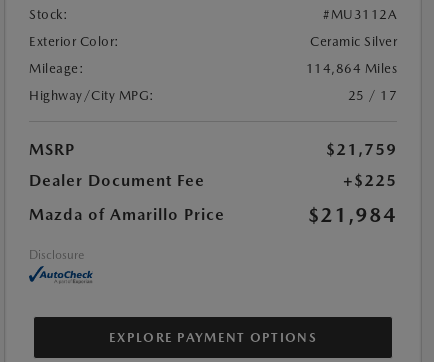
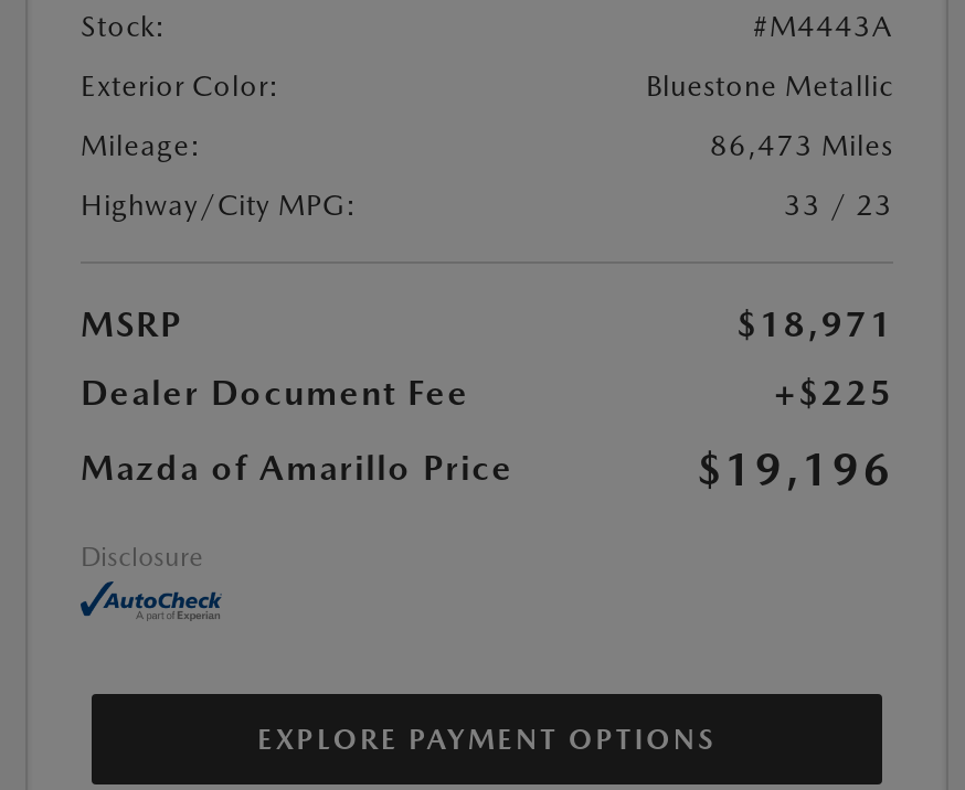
[323,7,397,22] #MU3112A -> [753,11,893,44] #M4443A
[310,34,397,49] Ceramic Silver -> [646,70,893,103] Bluestone Metallic
[305,61,397,76] 114,864 Miles -> [710,130,893,163] 86,473 Miles
[347,88,397,103] 25 / 17 -> [784,189,893,222] 33 / 23
[326,140,397,159] $21,759 -> [736,304,893,346] $18,971
[308,203,397,227] $21,984 -> [697,443,893,496] $19,196

